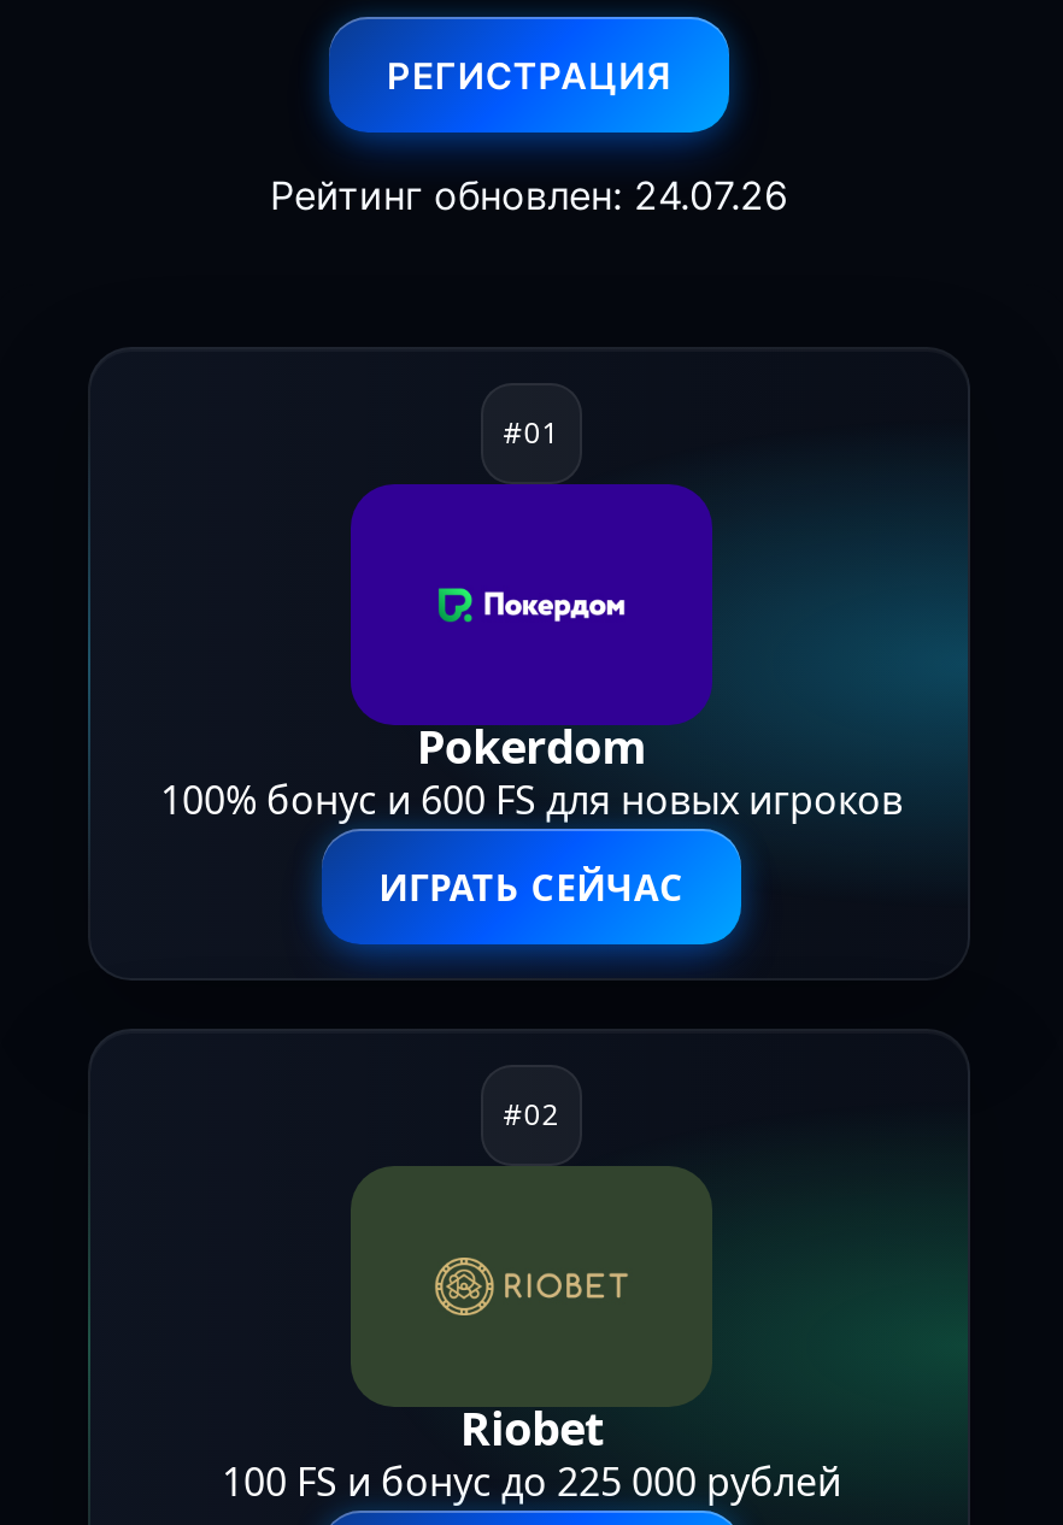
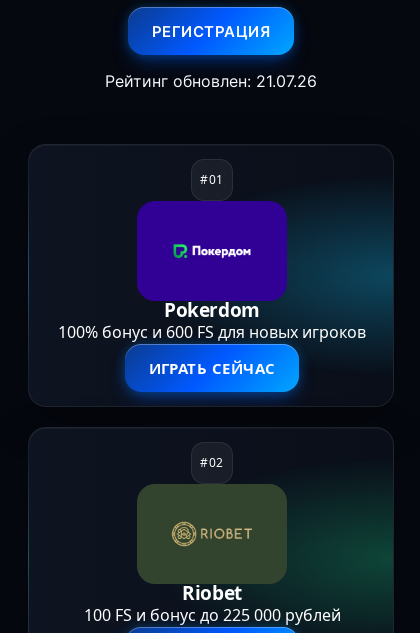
[270,171,788,219] Рейтинг обновлен: 24.07.26 -> [105,71,317,91] Рейтинг обновлен: 21.07.26

